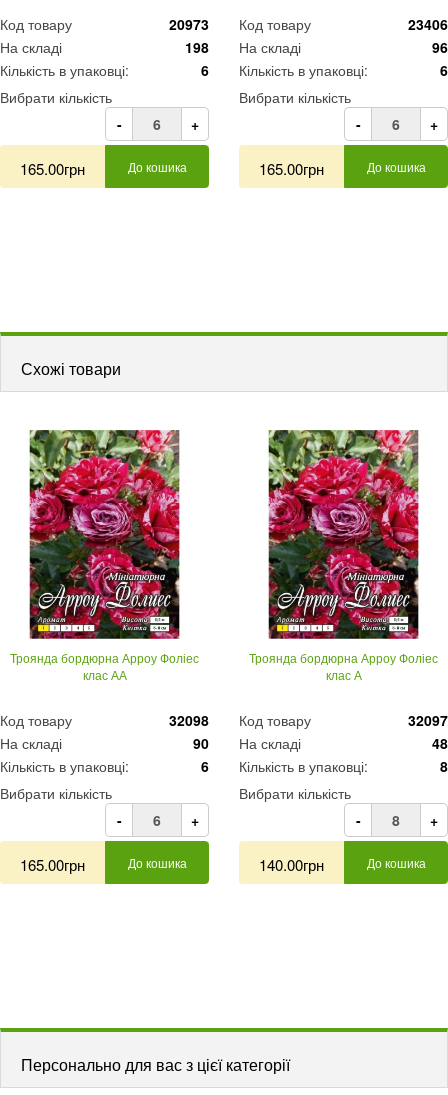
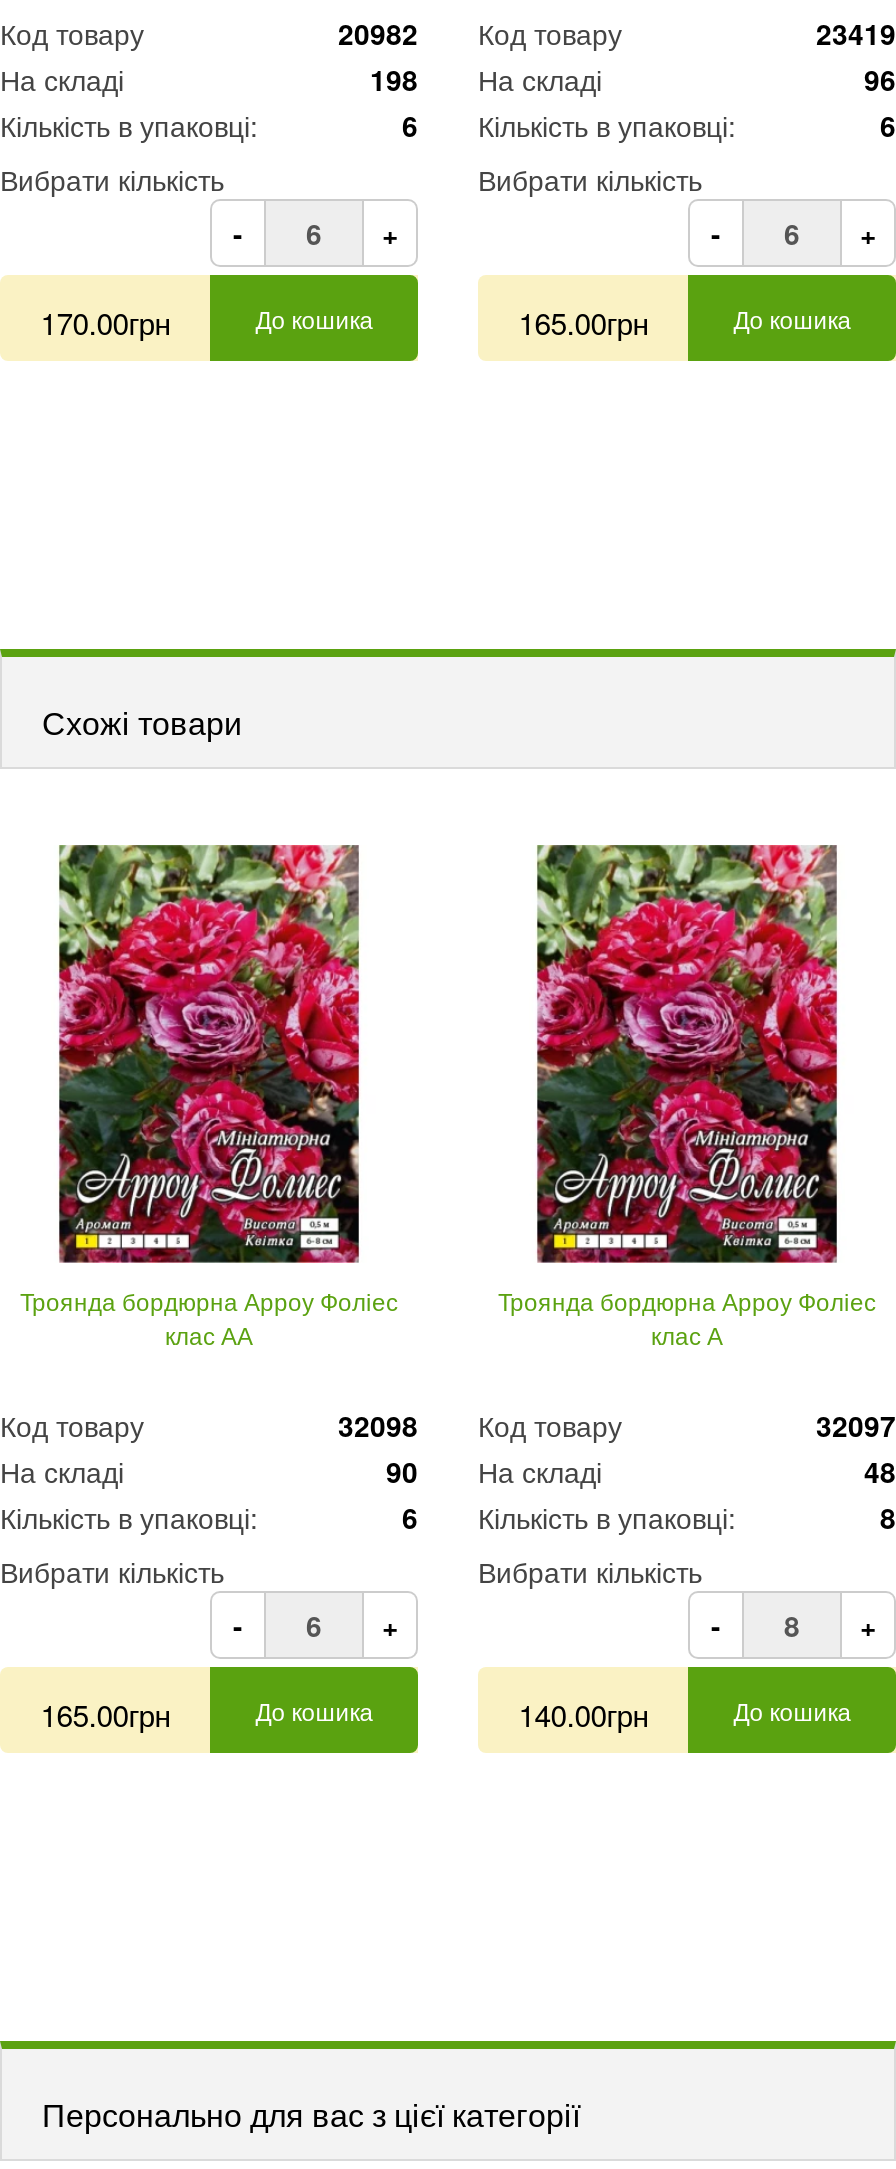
[169,14,311,34] 20973 Код товару -> [338,13,622,53] 20982 Код товару
[408,14,448,34] 23406 -> [816,13,896,53] 23419
[20,158,85,179] 165.00грн -> [40,301,170,343] 170.00грн

